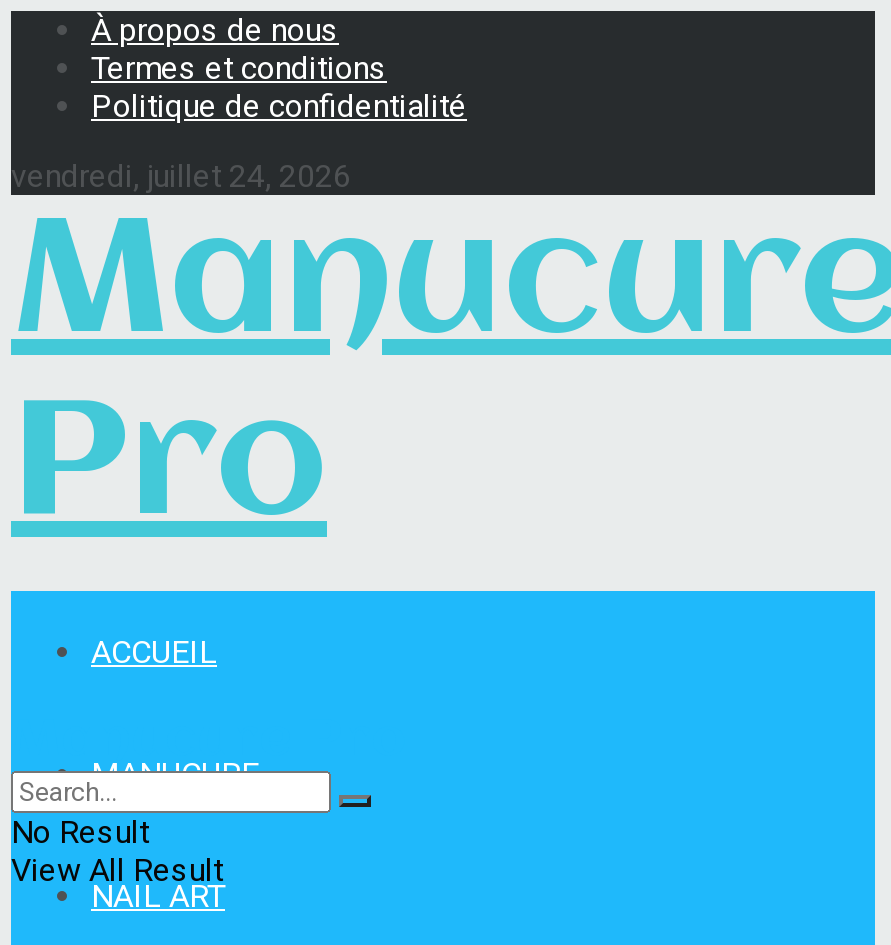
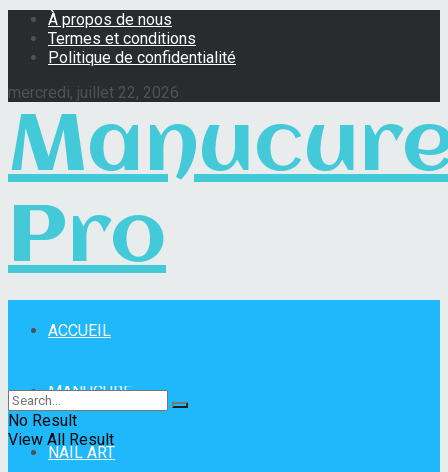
[11,157,351,195] vendredi, juillet 24, 2026 -> [8,83,179,102] mercredi, juillet 22, 2026

